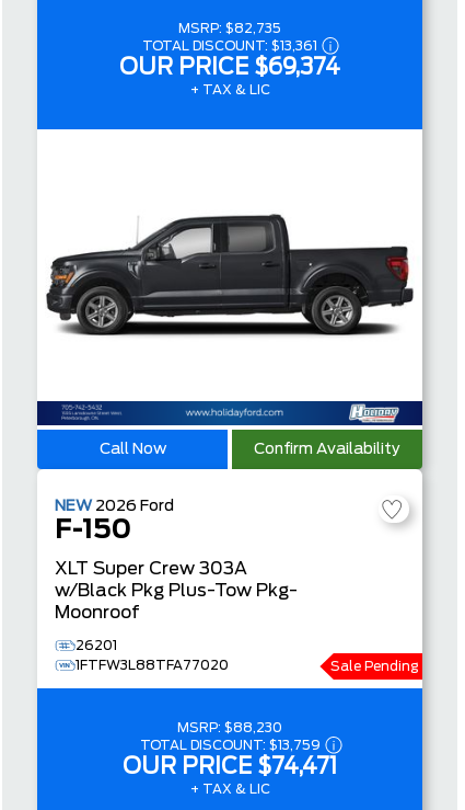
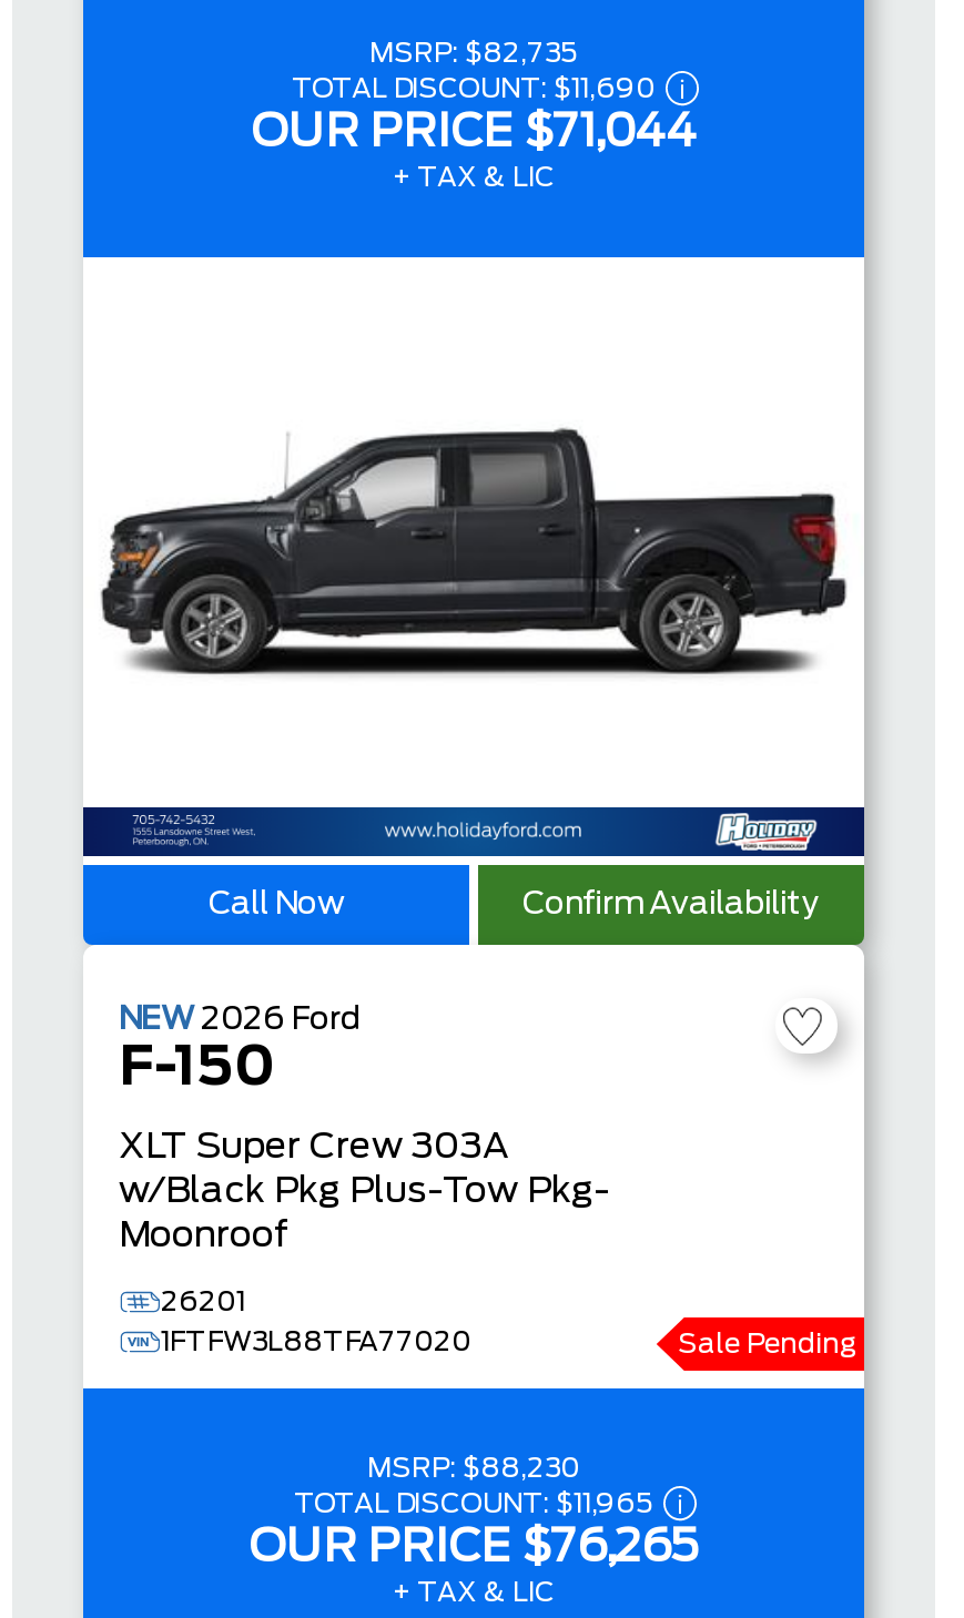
[142,39,317,53] TOTAL DISCOUNT: $13,361 -> [292,75,656,102] TOTAL DISCOUNT: $11,690
[119,57,340,79] OUR PRICE $69,374 -> [251,111,697,155] OUR PRICE $71,044
[139,739,320,752] TOTAL DISCOUNT: $13,759 -> [294,1490,653,1517] TOTAL DISCOUNT: $11,965
[123,756,337,778] OUR PRICE $74,471 -> [248,1526,699,1570] OUR PRICE $76,265

